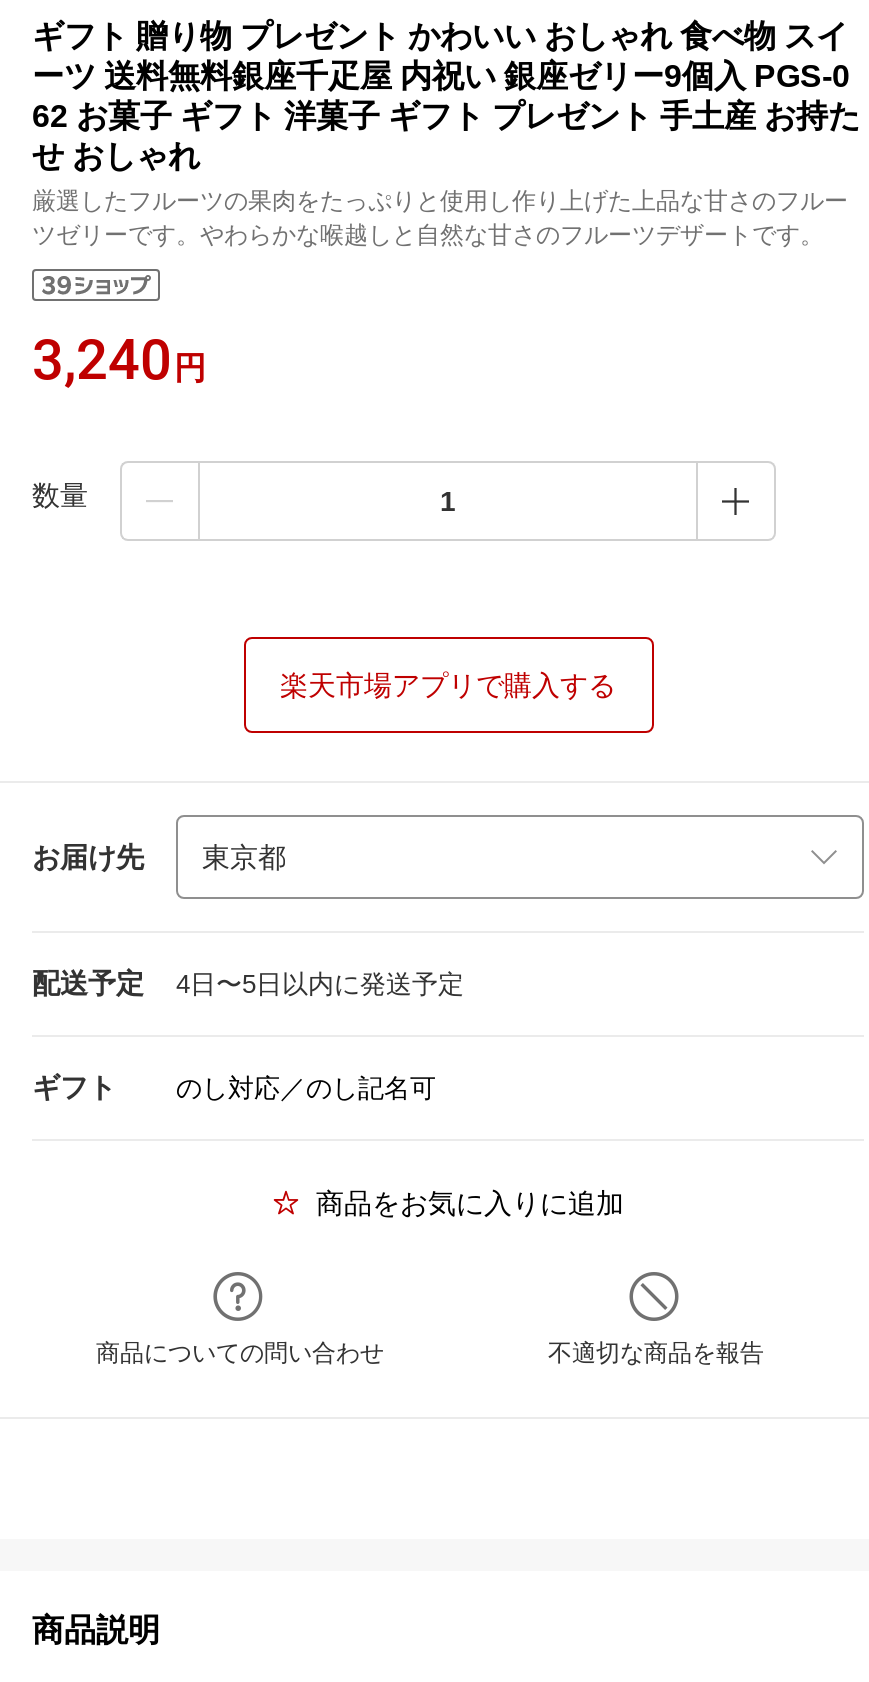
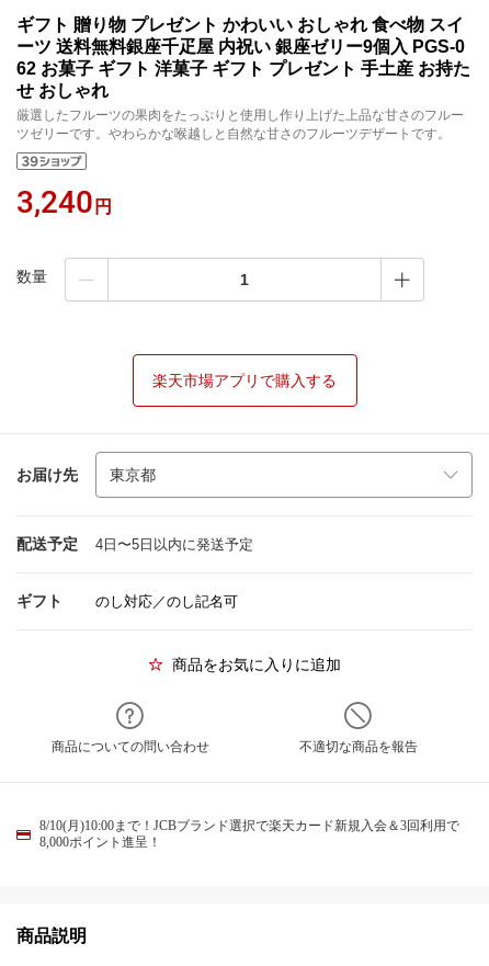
none -> [39,818,459,850] 8/10(月)10:00まで！JCBブランド選択で楽天カード新規入会＆3回利用で | 8,000ポイント進呈！

